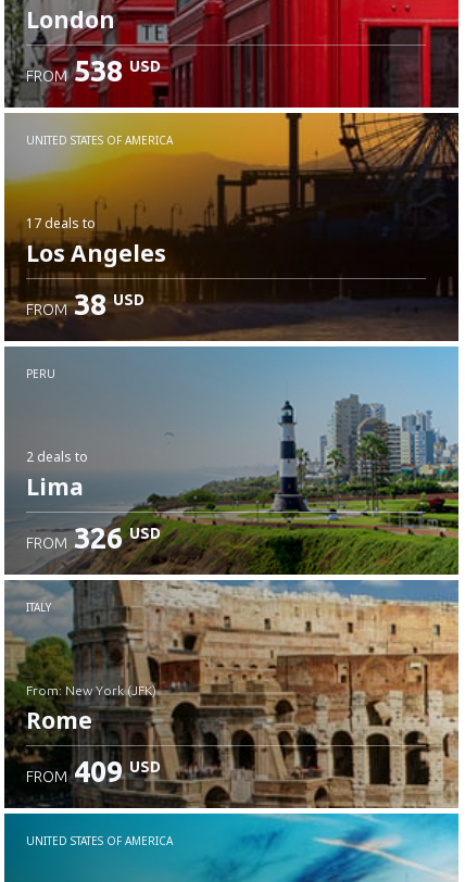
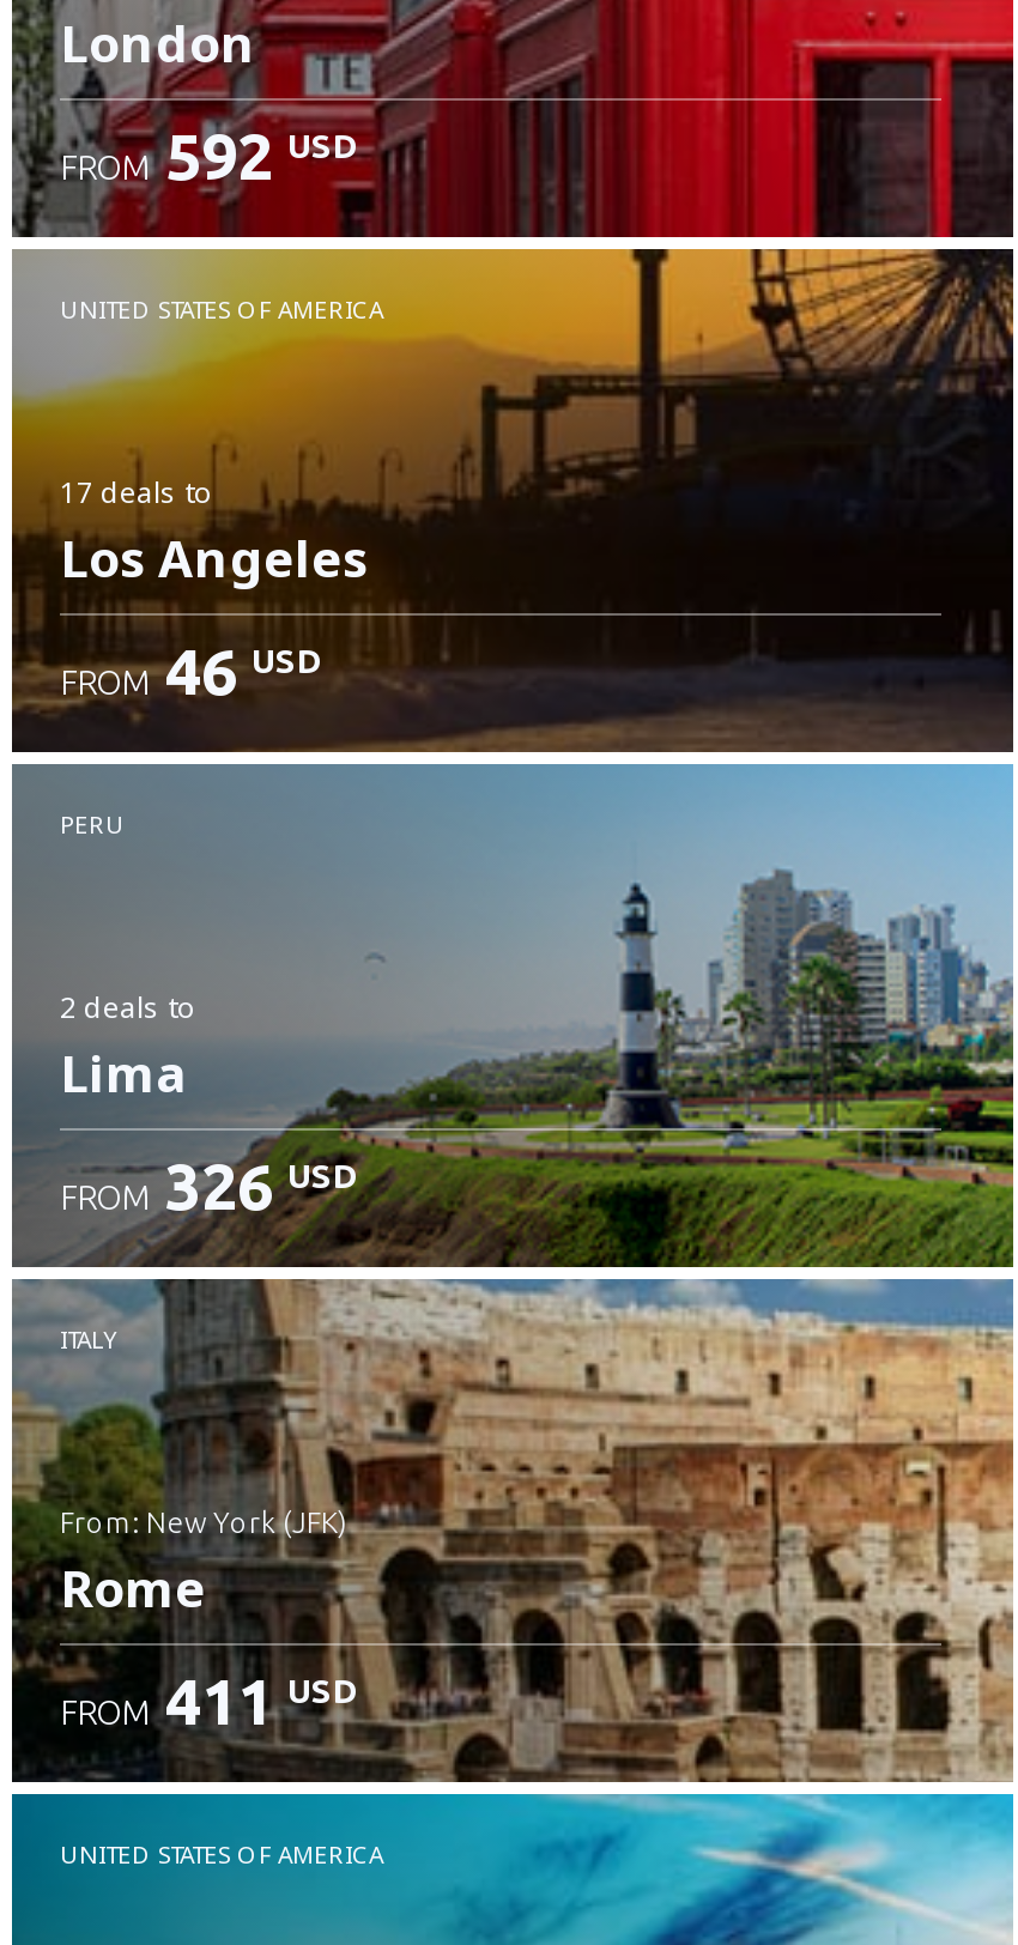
[26,54,161,87] FROM 538 USD -> [60,120,357,192] FROM 592 USD
[26,288,144,320] FROM 38 USD -> [60,635,321,707] FROM 46 USD
[26,755,161,787] FROM 409 USD -> [60,1665,357,1737] FROM 411 USD

